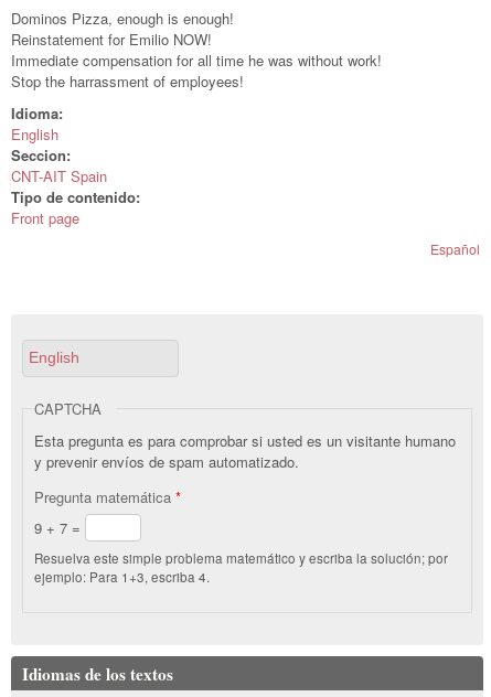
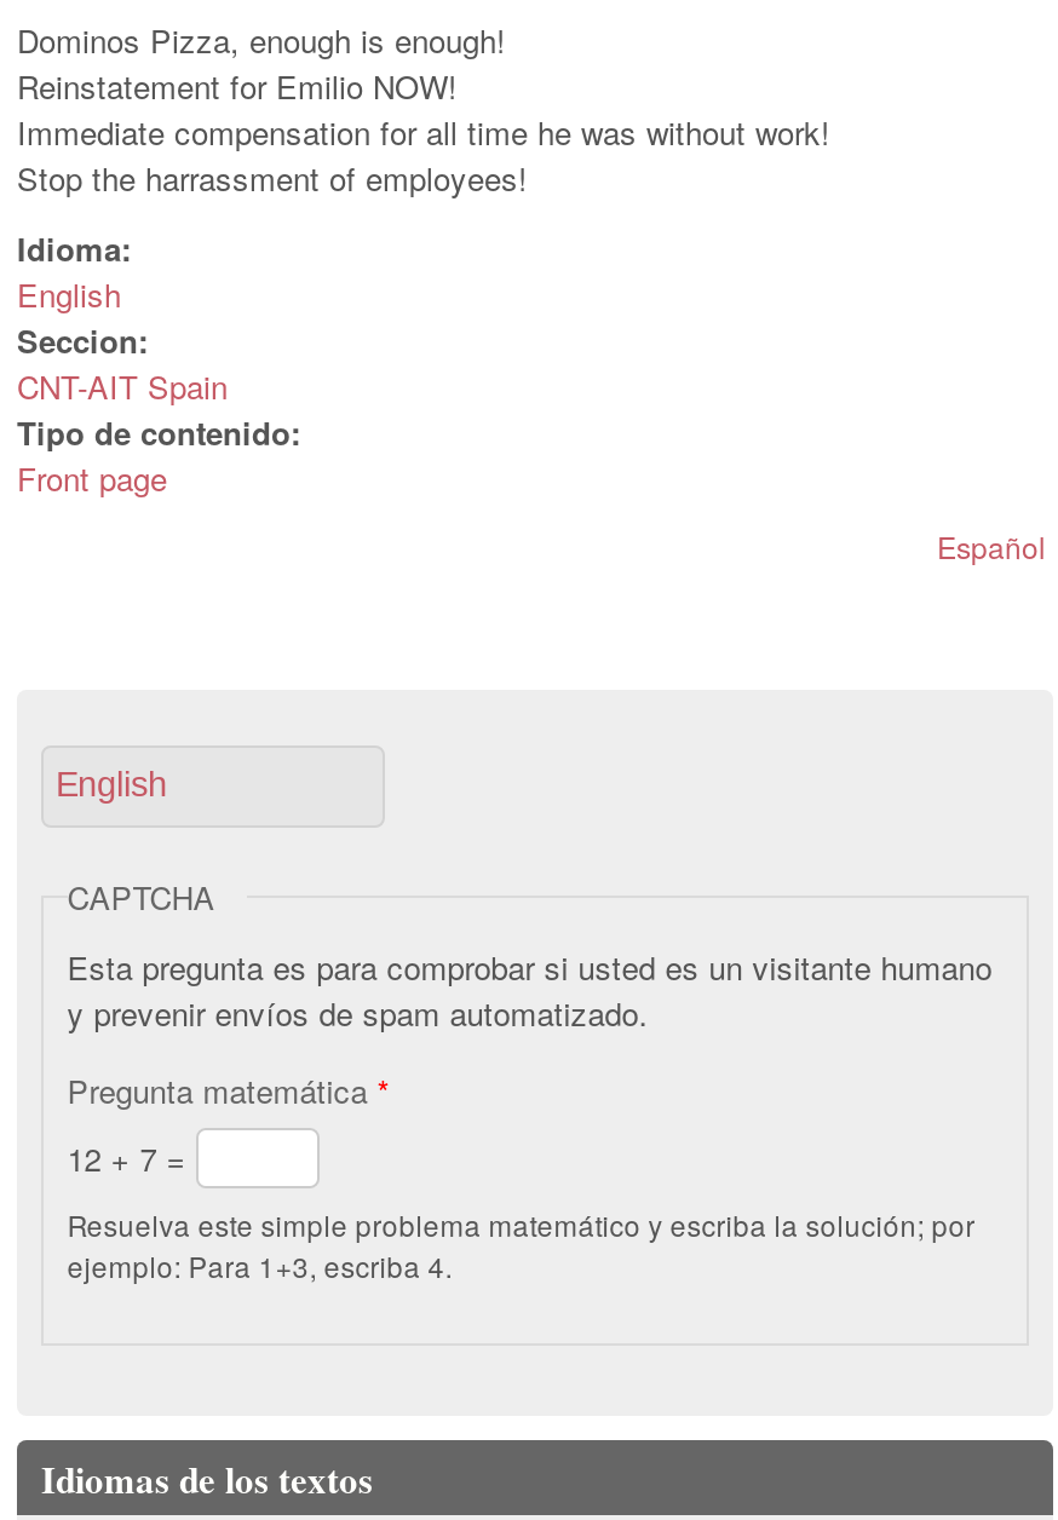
[34,518,85,539] 9 + 7 = -> [67,1136,196,1182] 12 + 7 =

